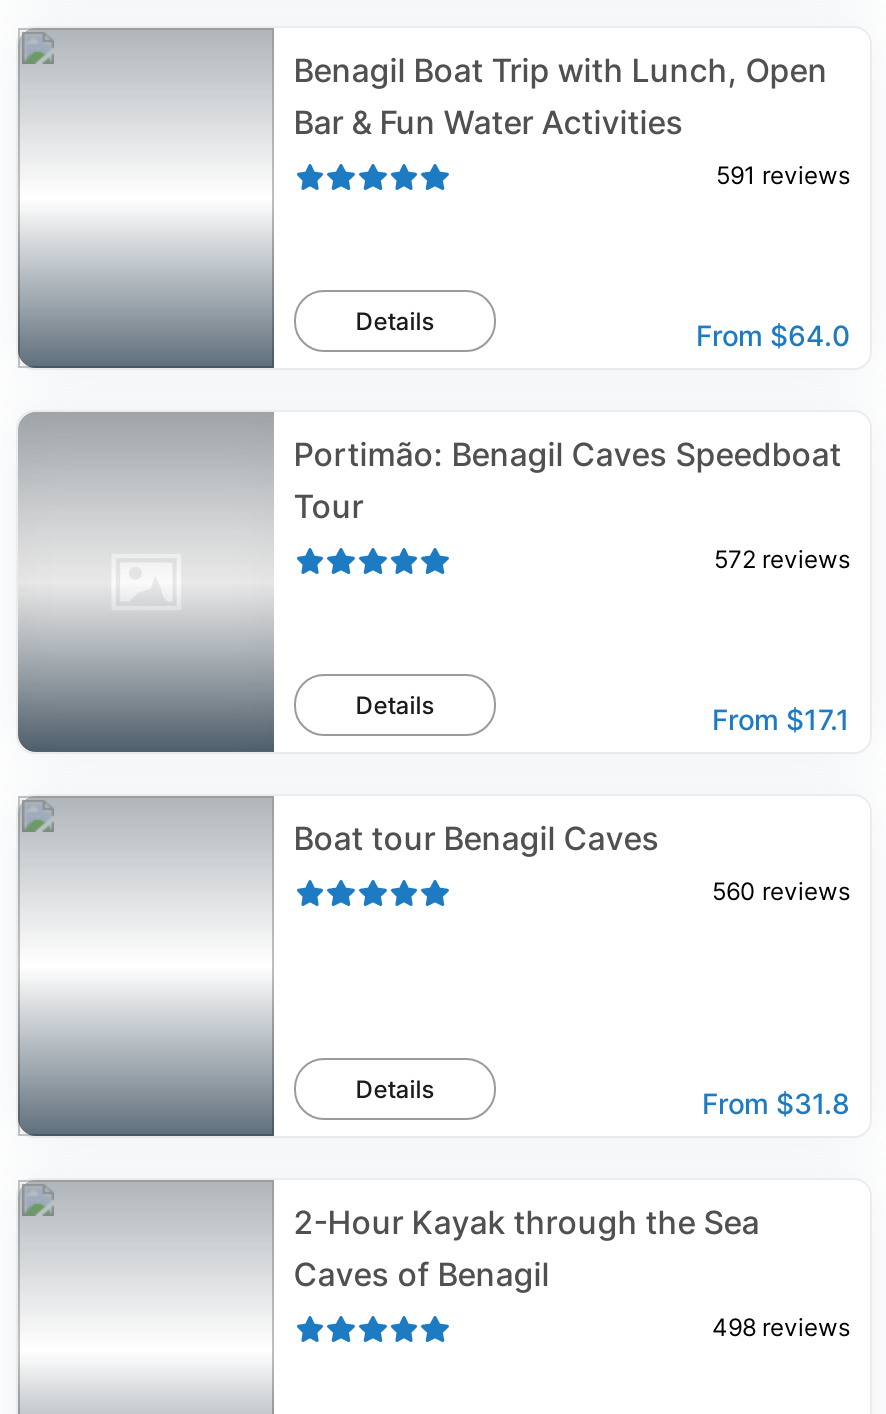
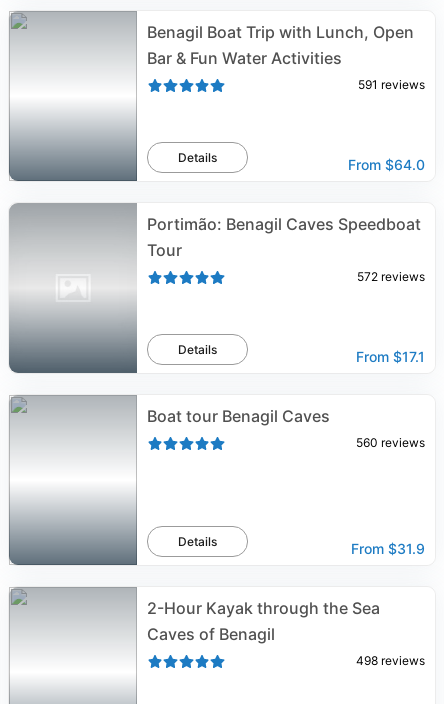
[702,1086,850,1120] From $31.8 -> [351,540,425,557] From $31.9

